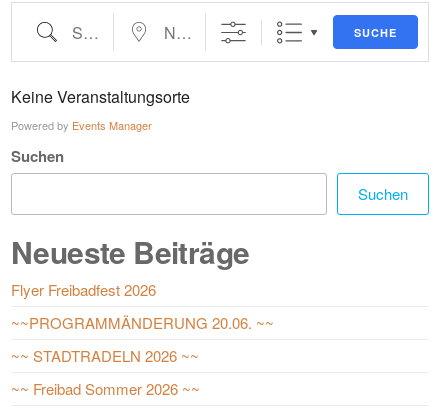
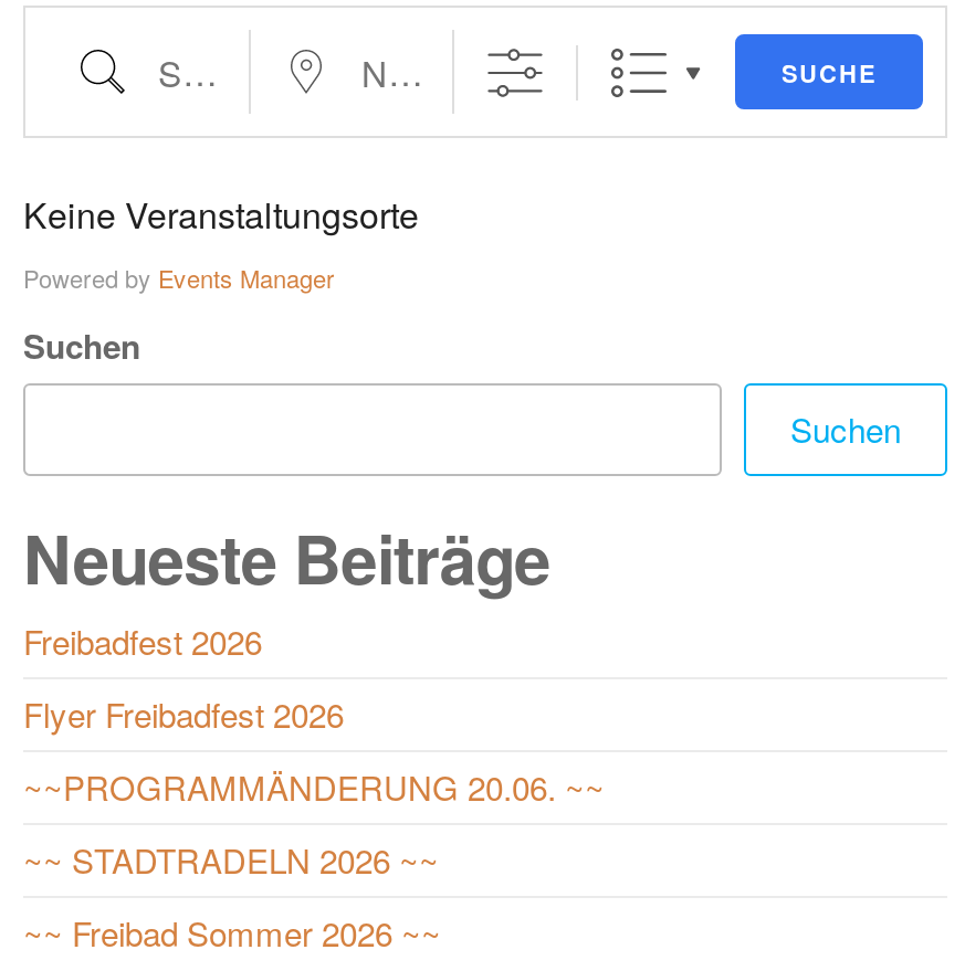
none -> [23,618,262,664] Freibadfest 2026

